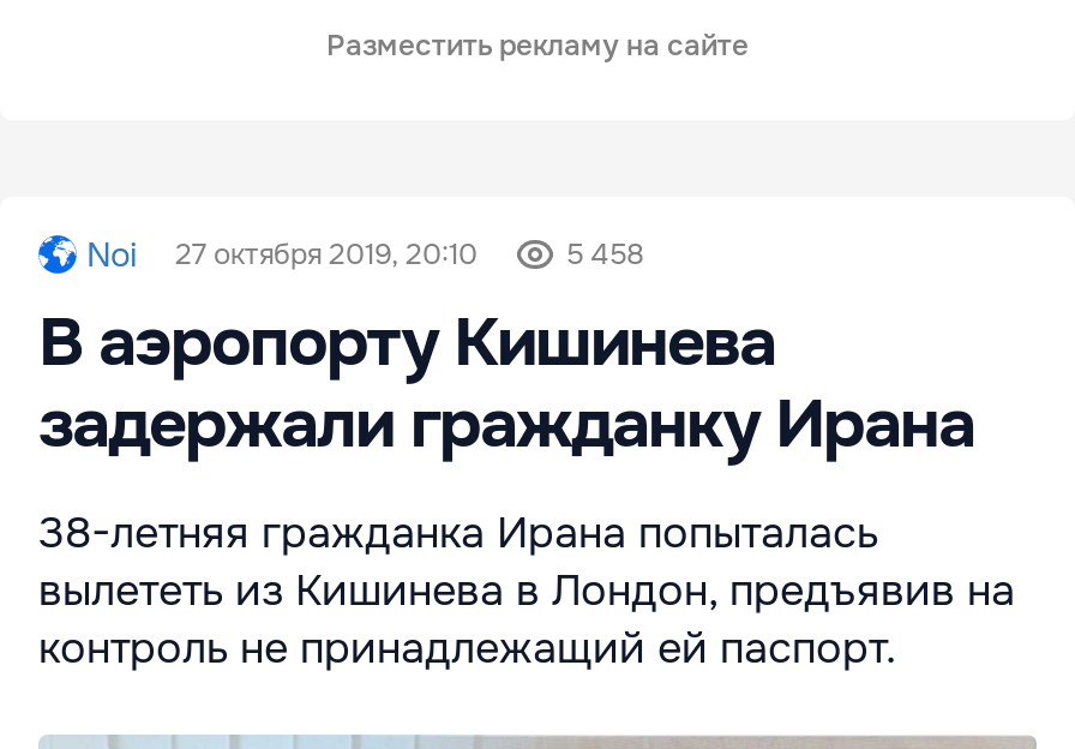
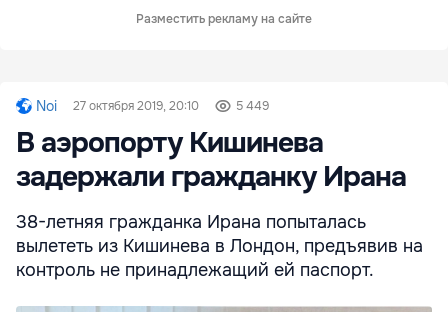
[566,236,643,274] 5 458 -> [236,98,269,114] 5 449

